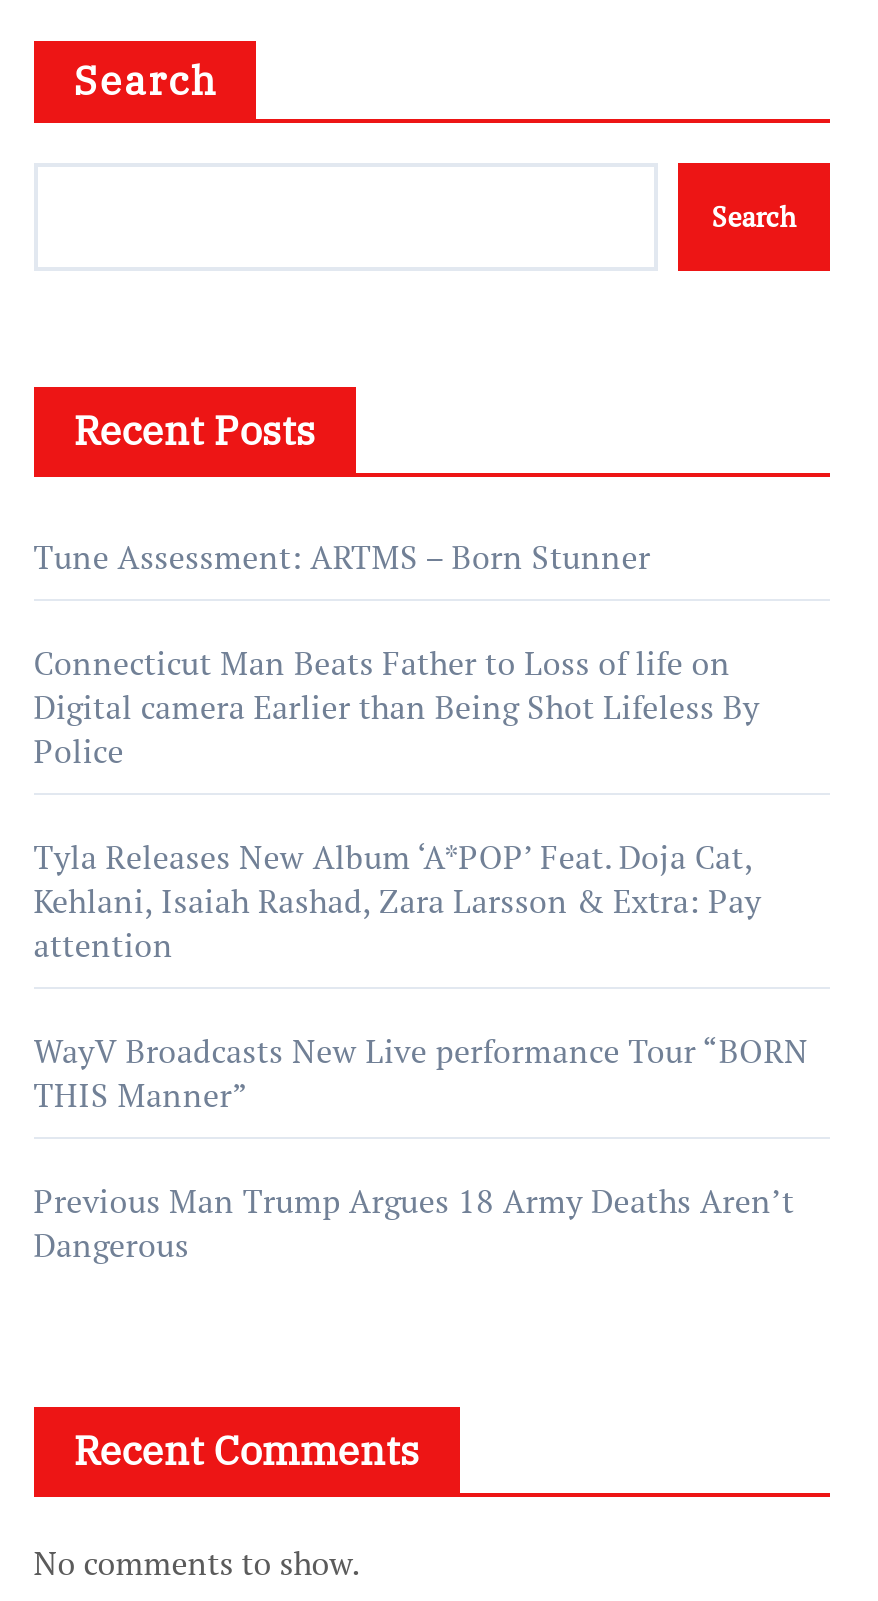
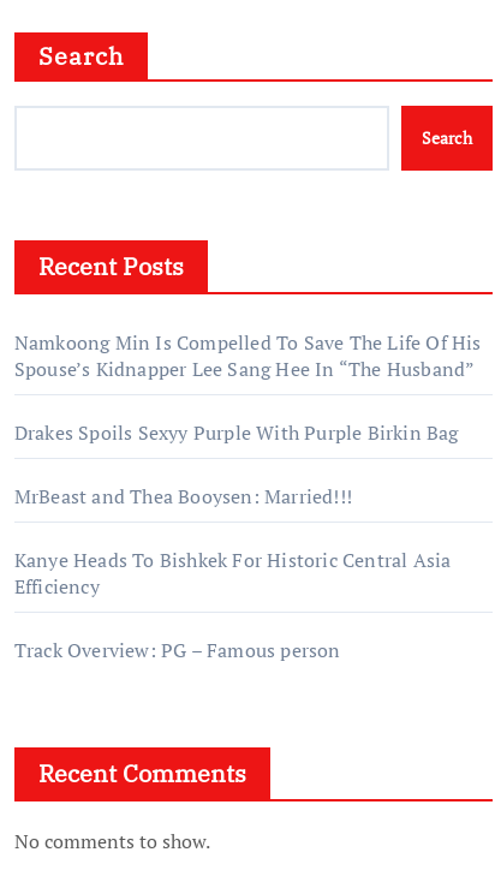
[34,535,650,579] Tune Assessment: ARTMS – Born Stunner -> [14,329,481,382] Namkoong Min Is Compelled To Save The Life Of His | Spouse’s Kidnapper Lee Sang Hee In “The Husband”
[34,641,760,773] Connecticut Man Beats Father to Loss of life on | Digital camera Earlier than Being Shot Lifeless By | Police -> [14,419,458,446] Drakes Spoils Sexyy Purple With Purple Birkin Bag
[34,835,761,967] Tyla Releases New Album ‘A*POP’ Feat. Doja Cat, | Kehlani, Isaiah Rashad, Zara Larsson & Extra: Pay | attention -> [14,483,352,509] MrBeast and Thea Booysen: Married!!!
[34,1029,808,1117] WayV Broadcasts New Live performance Tour “BORN | THIS Manner” -> [14,547,451,600] Kanye Heads To Bishkek For Historic Central Asia | Efficiency
[34,1179,794,1267] Previous Man Trump Argues 18 Army Deaths Aren’t | Dangerous -> [14,637,341,663] Track Overview: PG – Famous person

